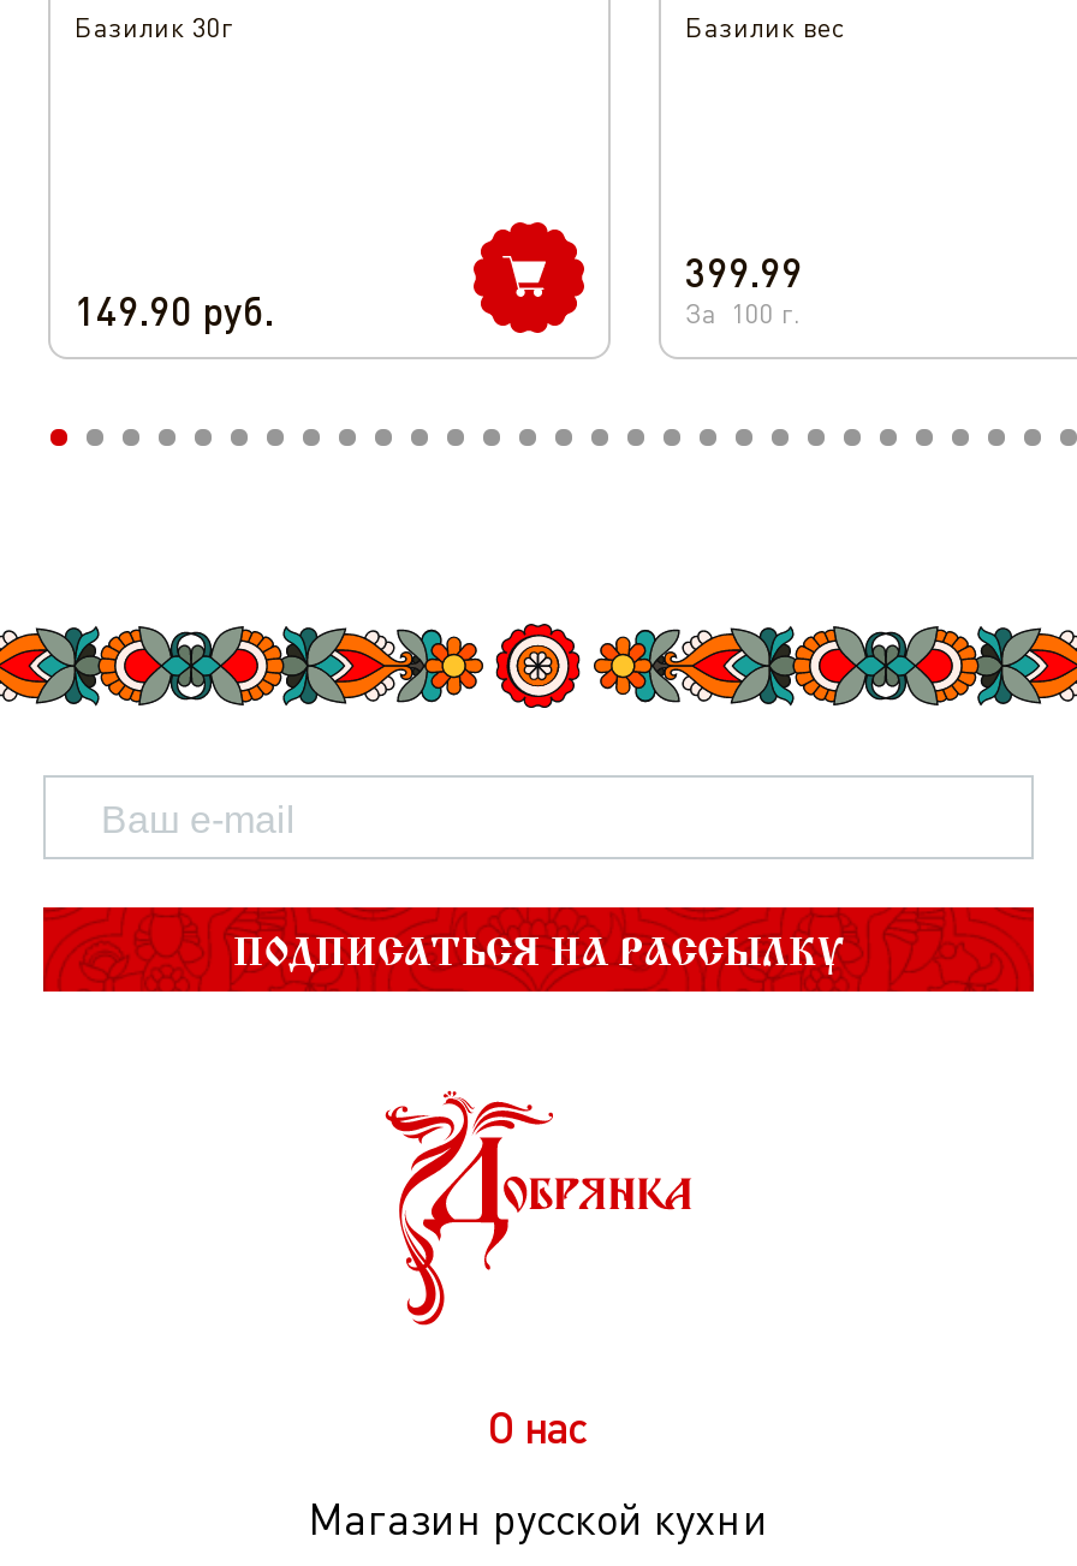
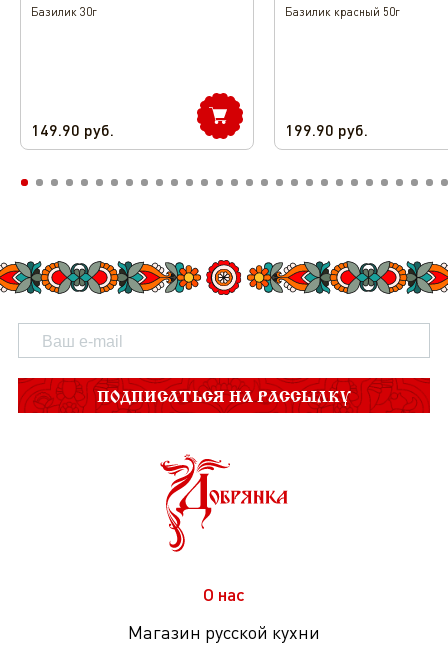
[685,11,846,42] Базилик вес -> [285,5,400,18] Базилик красный 50г
[685,246,803,328] 399.99 | За 100 г. -> [285,119,368,140] 199.90 руб.

